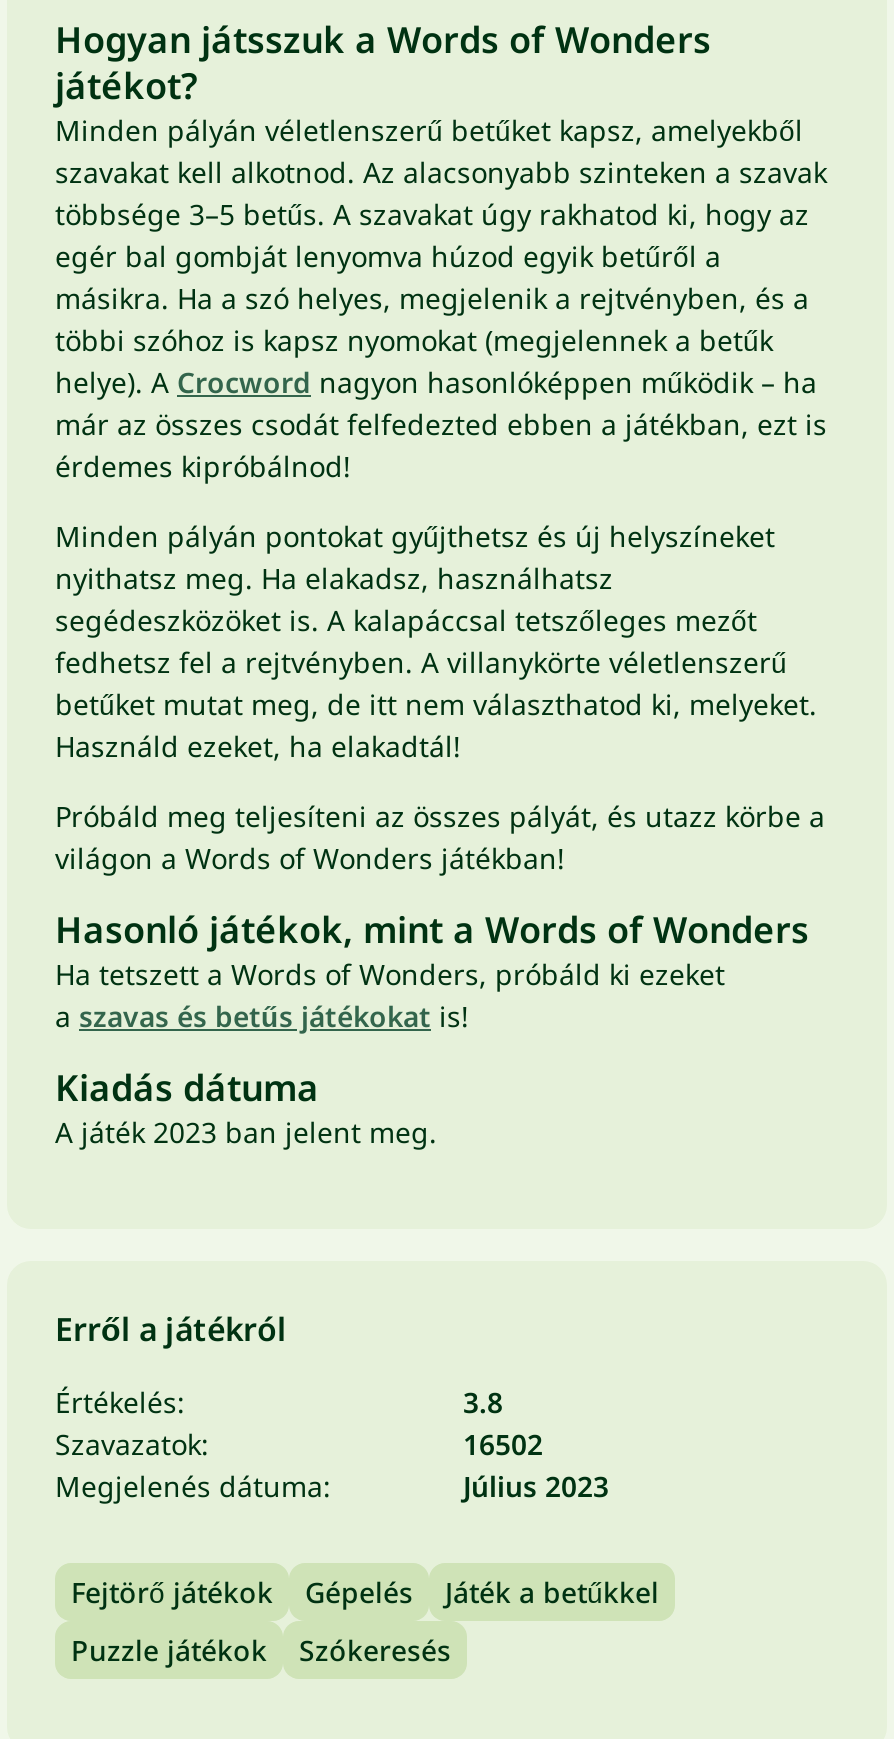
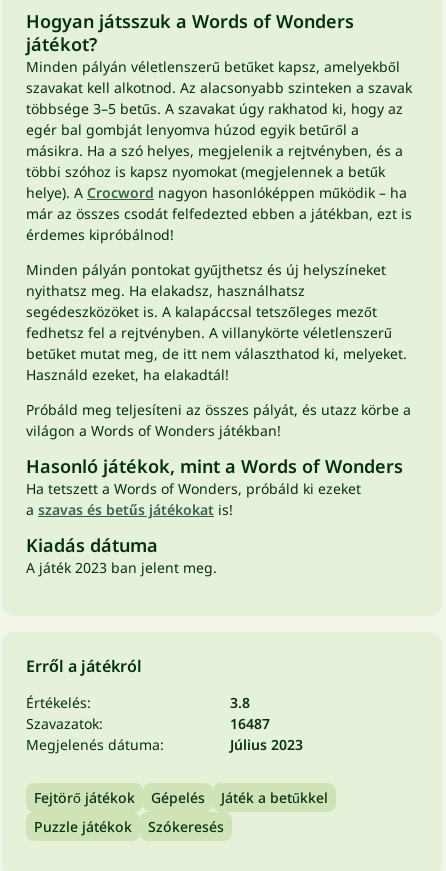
[463,1425,543,1463] 16502 -> [230,714,270,733] 16487

